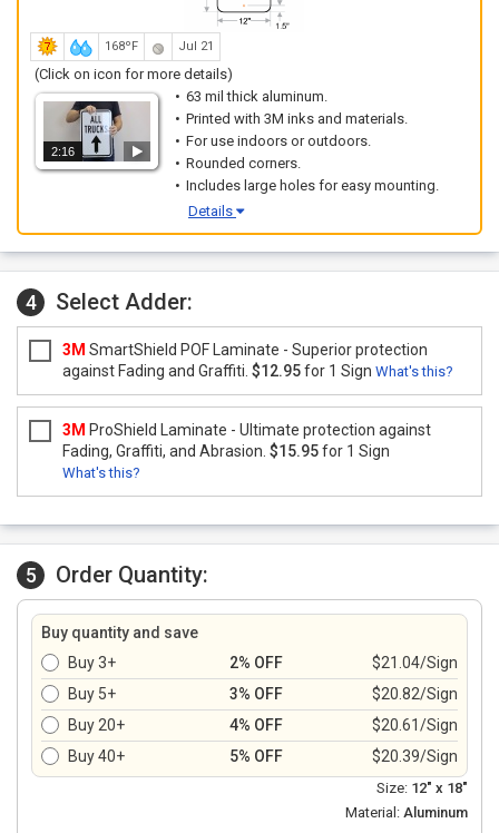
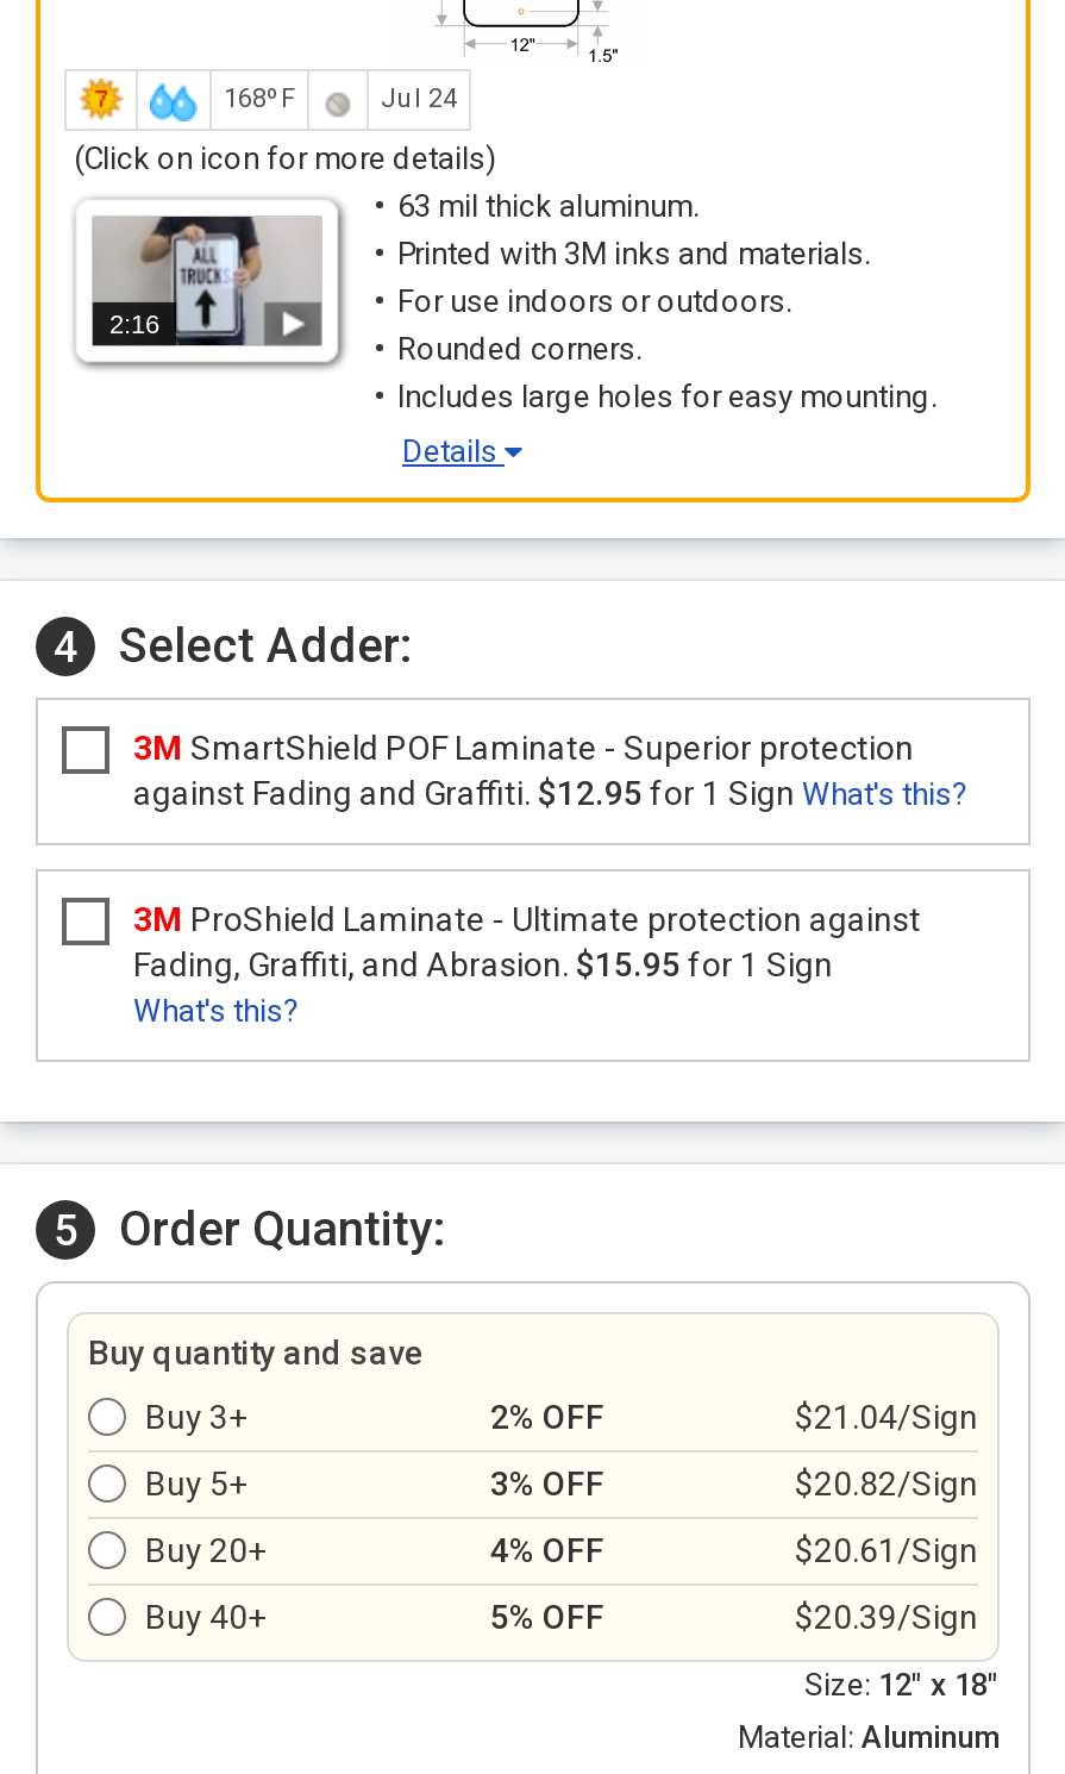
[178,39,214,53] Jul 21 -> [381,83,457,114] Jul 24

